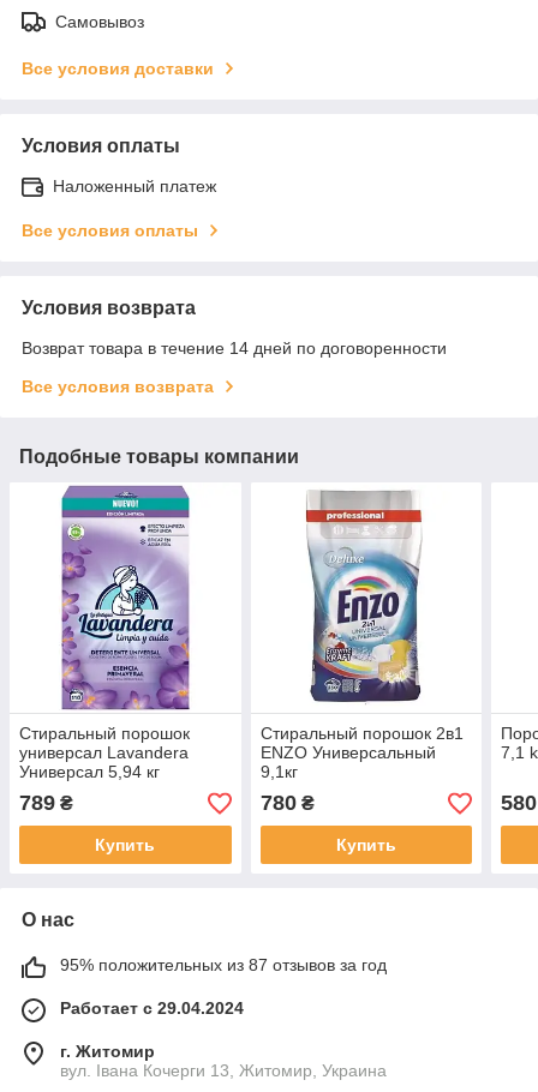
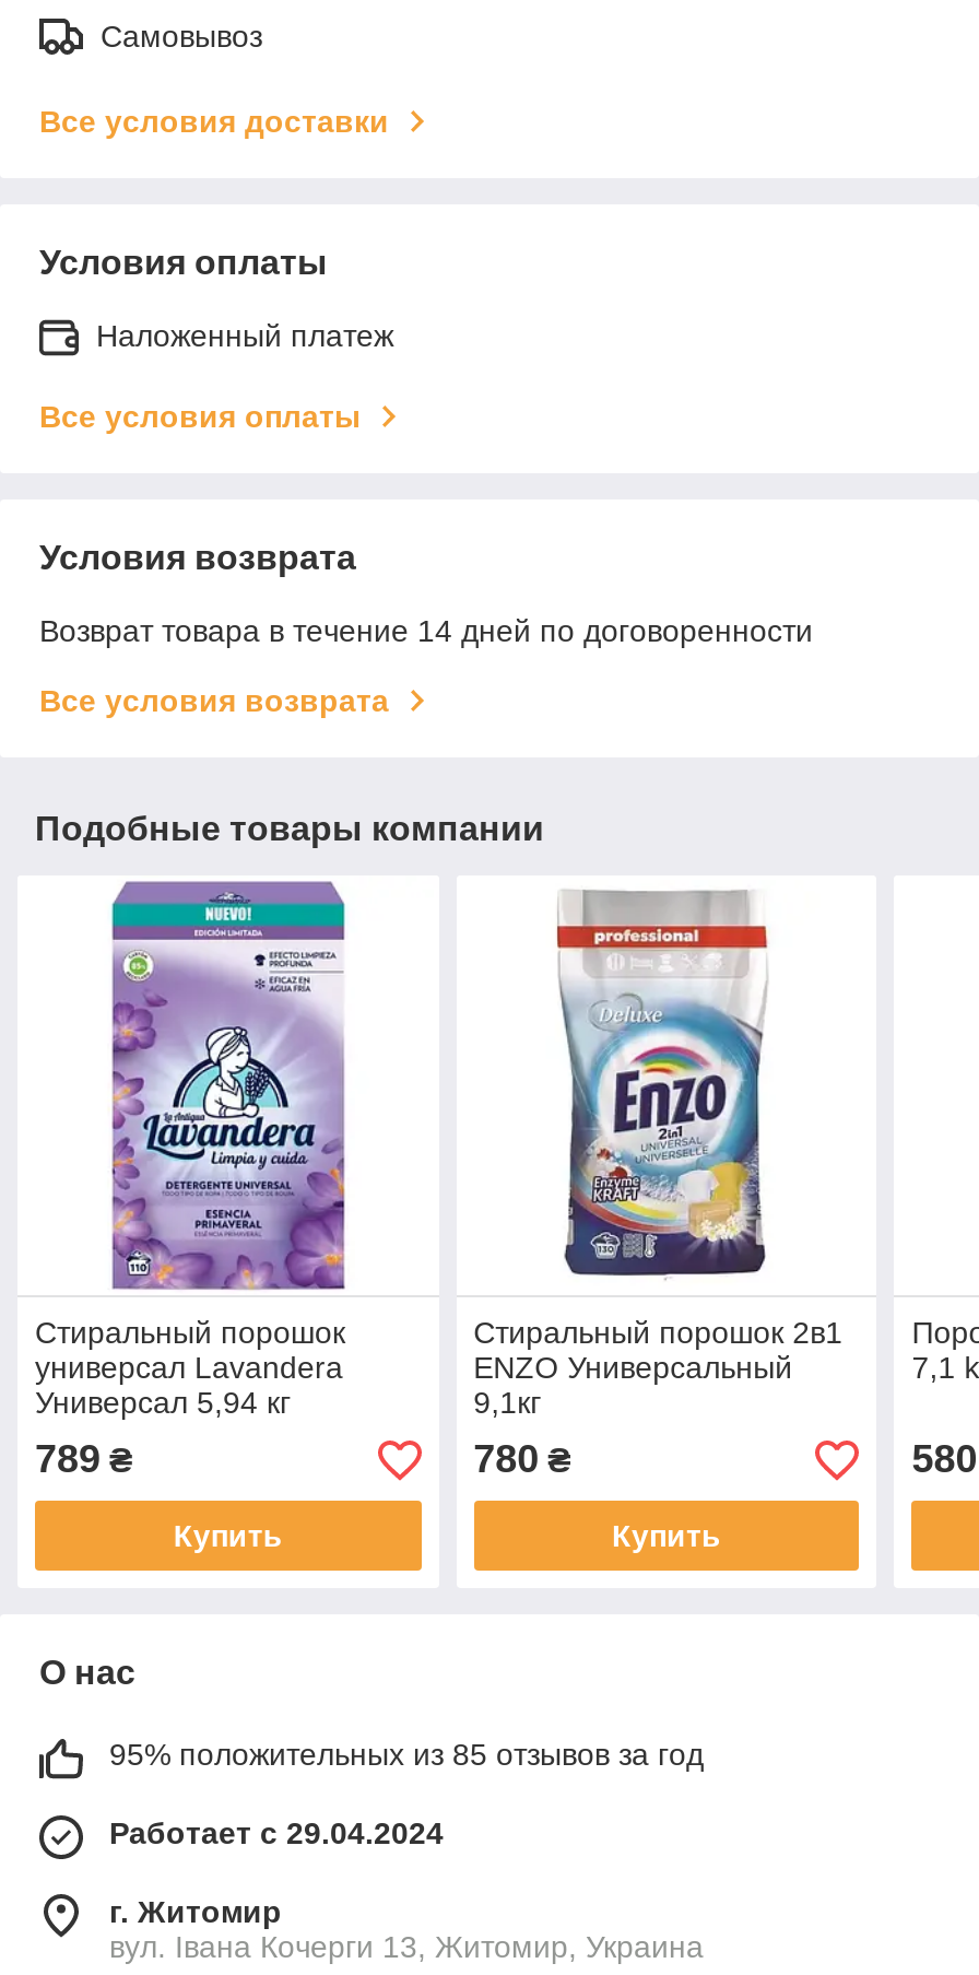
[60,956,387,975] 95% положительных из 87 отзывов за год -> [109,1738,704,1773] 95% положительных из 85 отзывов за год

